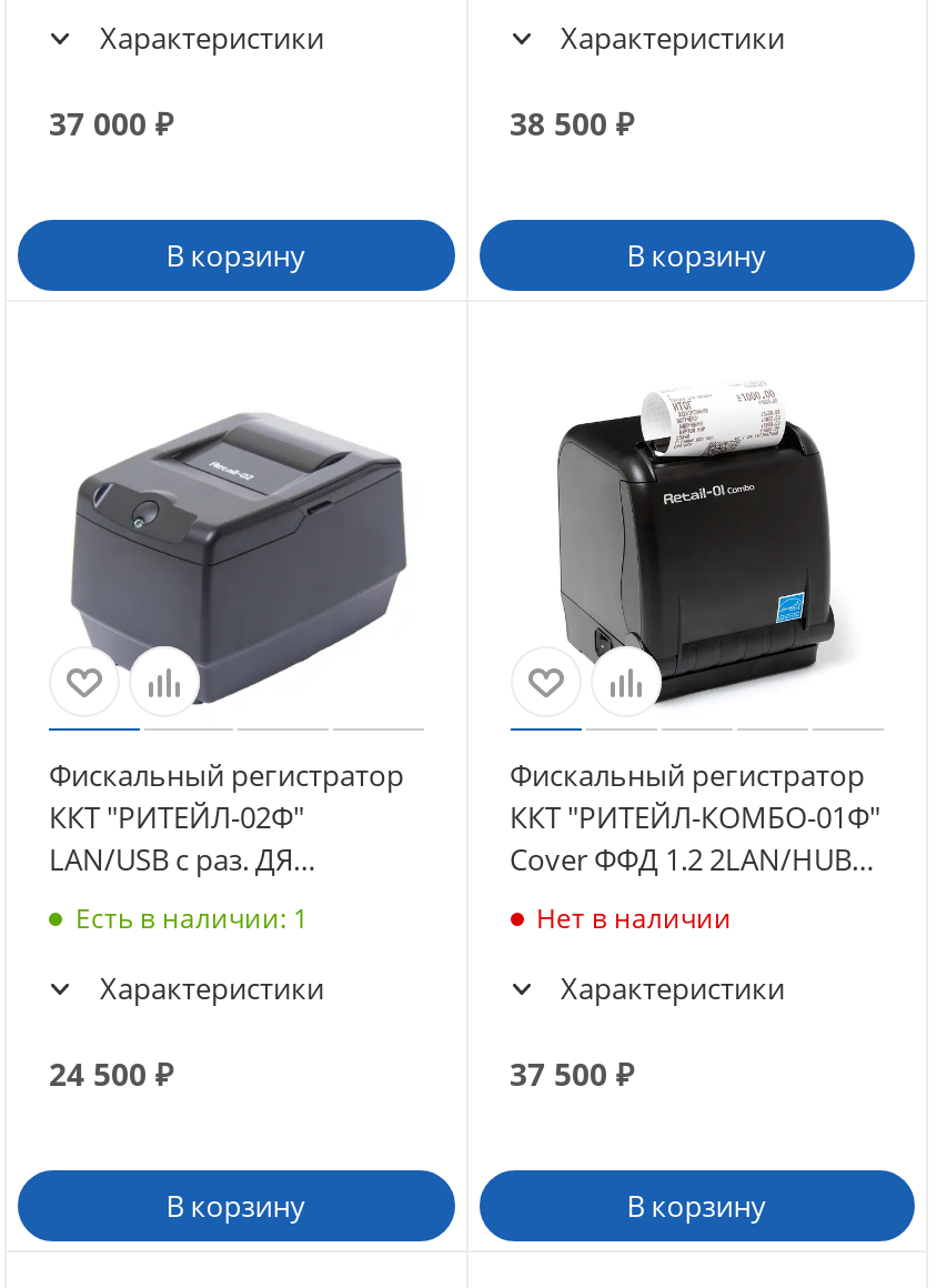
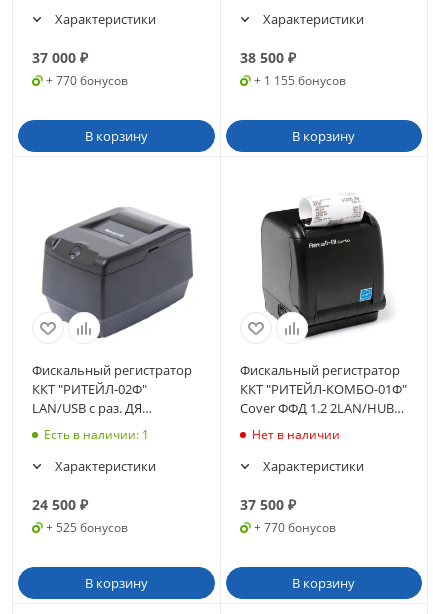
none -> [46,72,128,89] + 770 бонусов
none -> [253,72,345,89] + 1 155 бонусов
none -> [46,519,128,536] + 525 бонусов
none -> [253,519,335,536] + 770 бонусов

